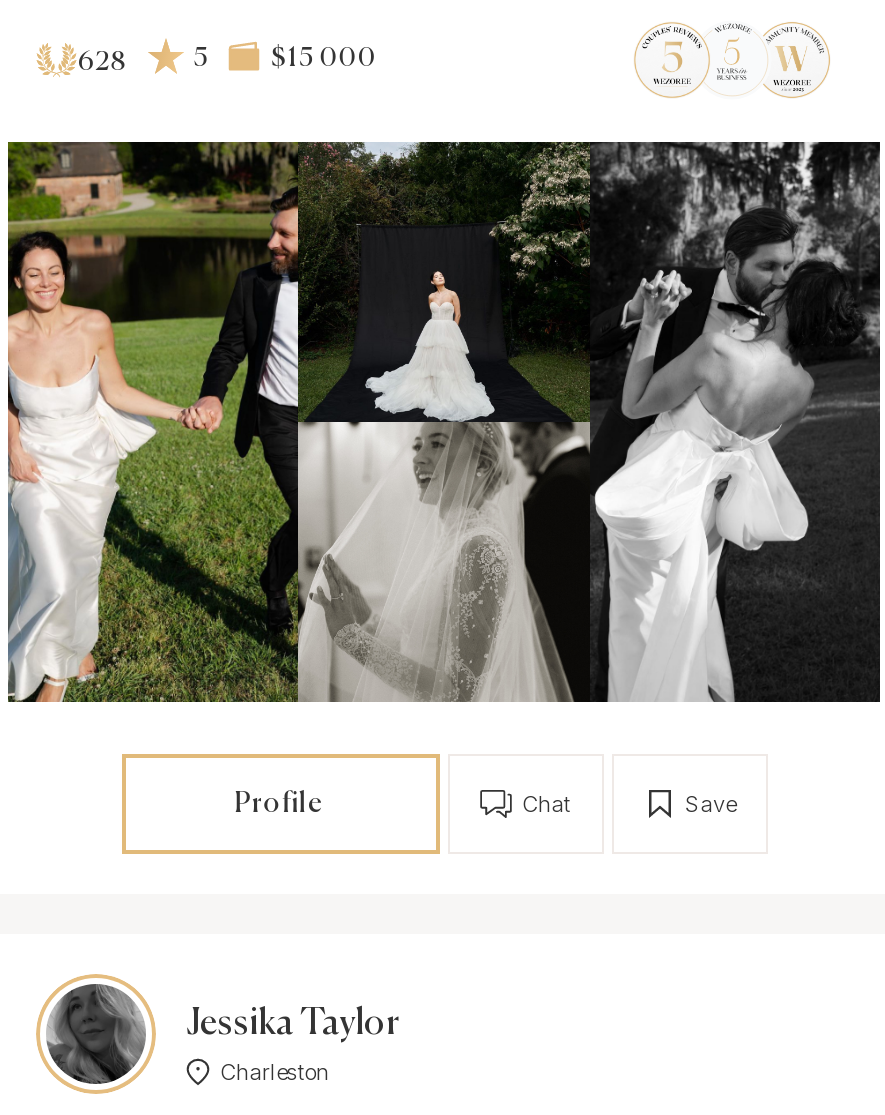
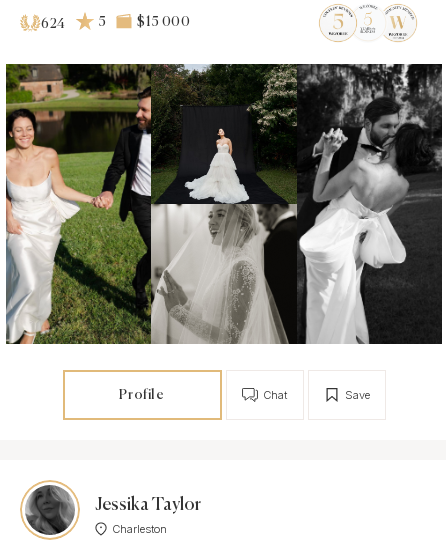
[78,49,128,75] 628 -> [41,17,66,30] 624

